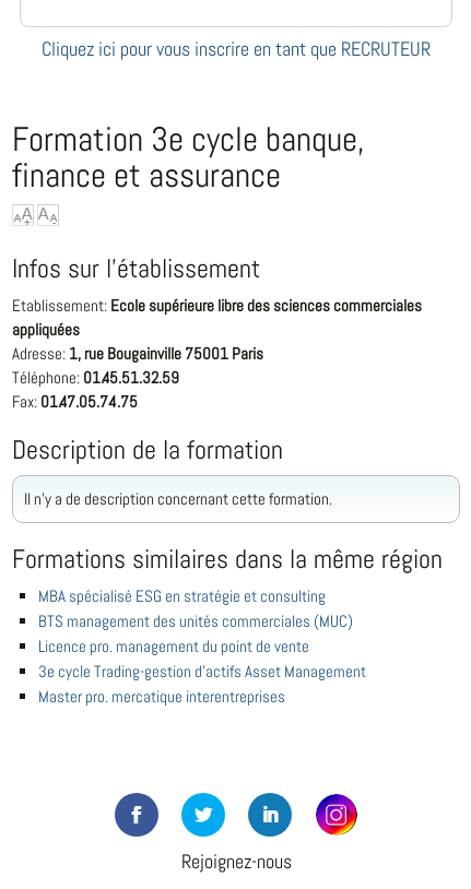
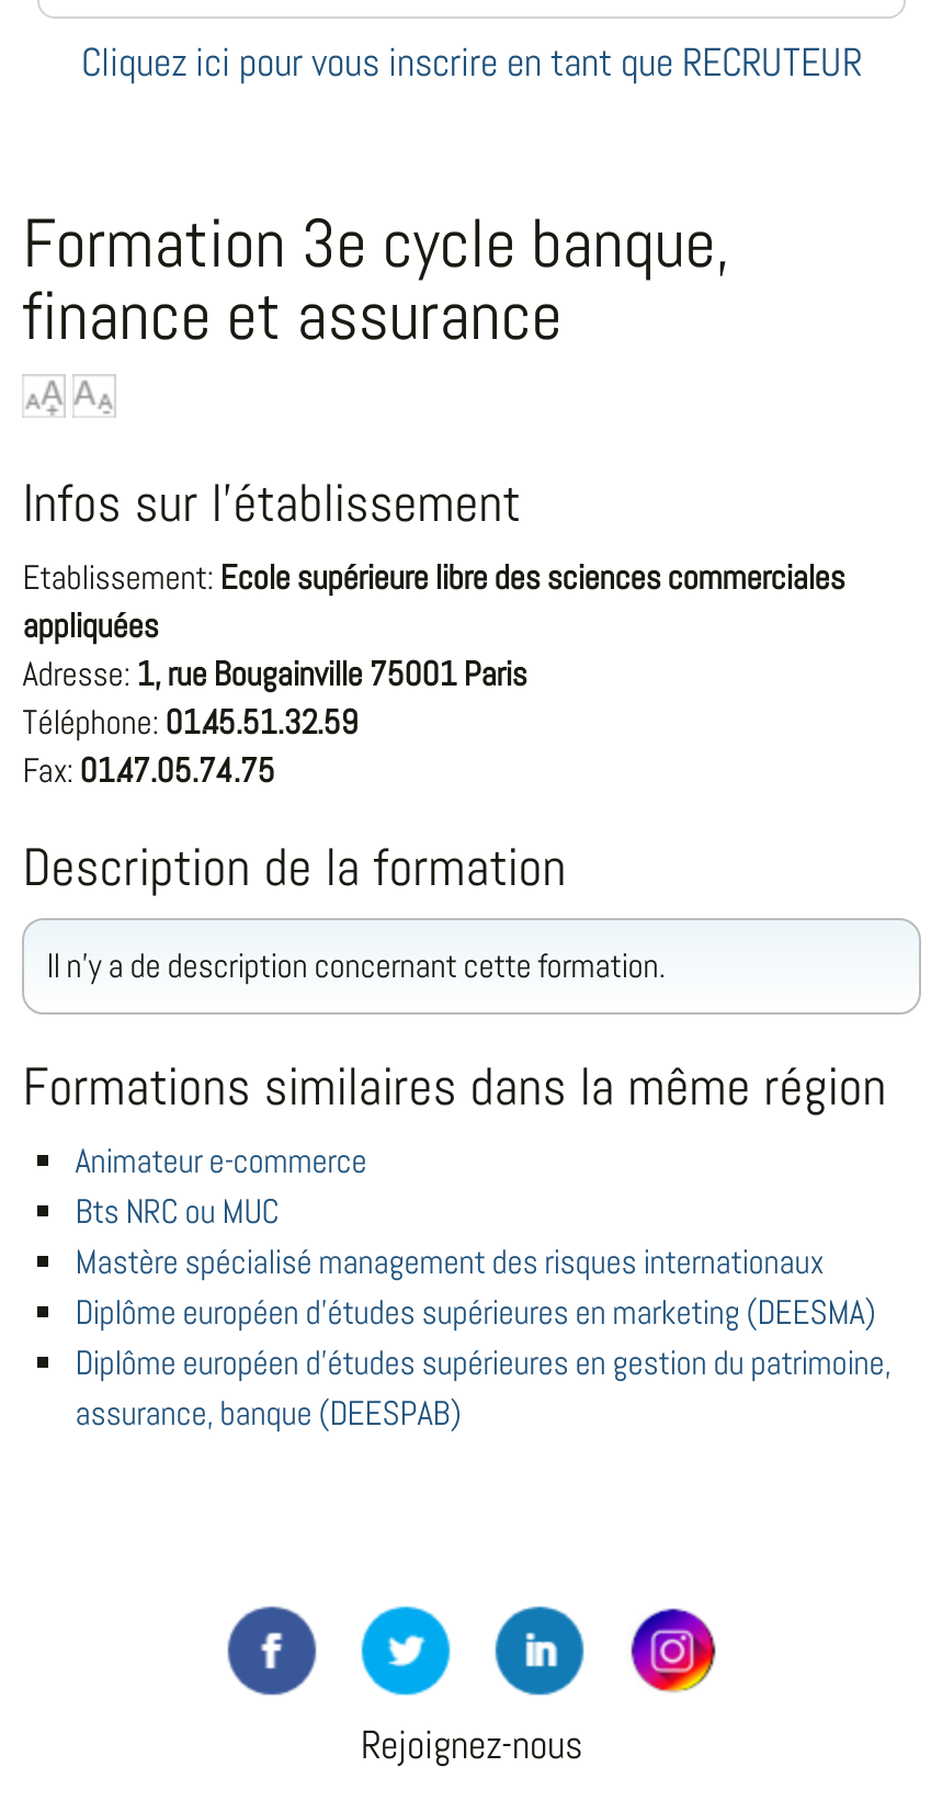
[38,585,366,707] MBA spécialisé ESG en stratégie et consulting | BTS management des unités commerciales (MUC) | Licence pro. management du point de vente | 3e cycle Trading-gestion d'actifs Asset Management | Master pro. mercatique interentreprises -> [75,1139,891,1435] Animateur e-commerce | Bts NRC ou MUC | Mastère spécialisé management des risques internationaux | Diplôme européen d'études supérieures en marketing (DEESMA) | Diplôme européen d'études supérieures en gestion du patrimoine, | assurance, banque (DEESPAB)

